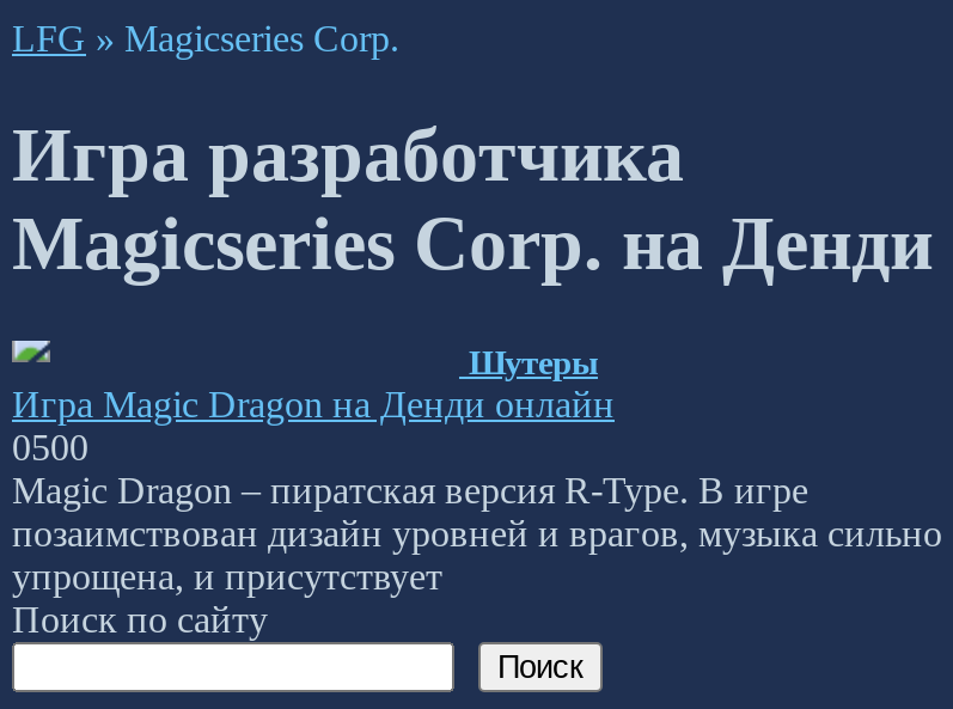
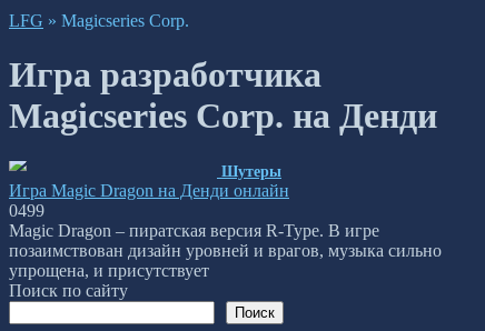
[12,427,88,467] 0500 -> [9,201,44,220] 0499

